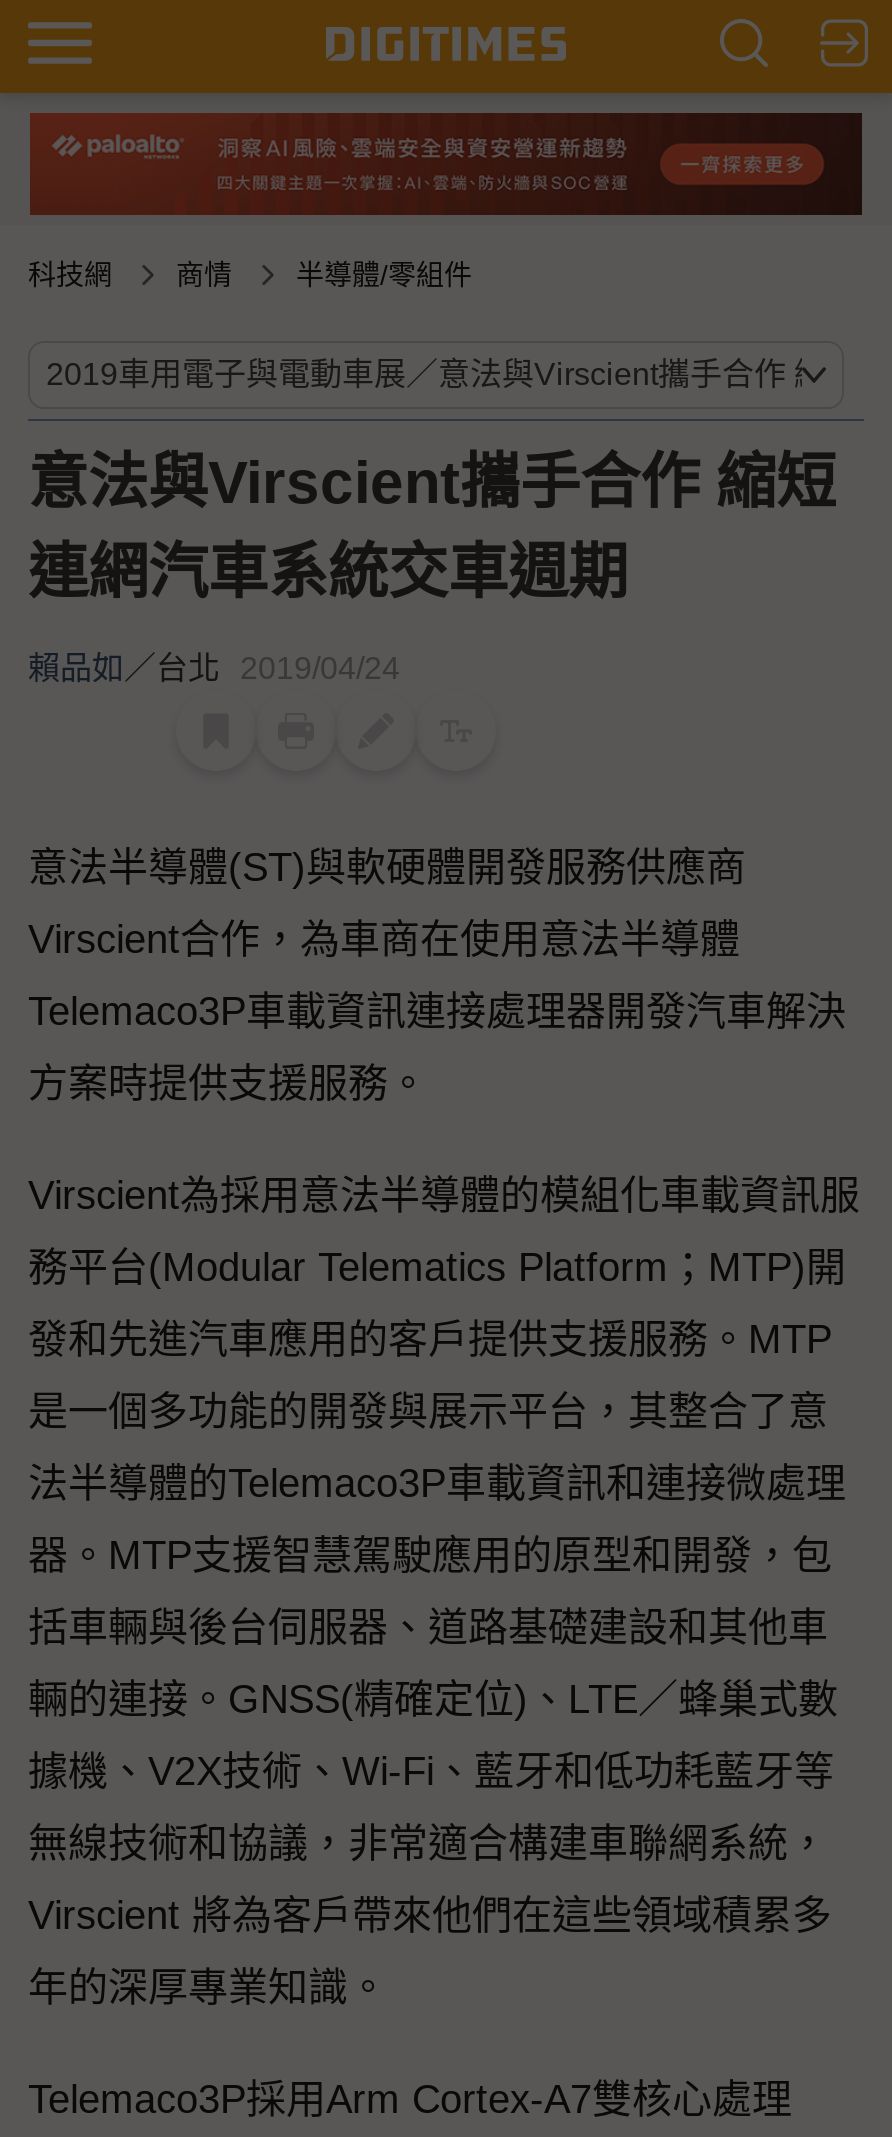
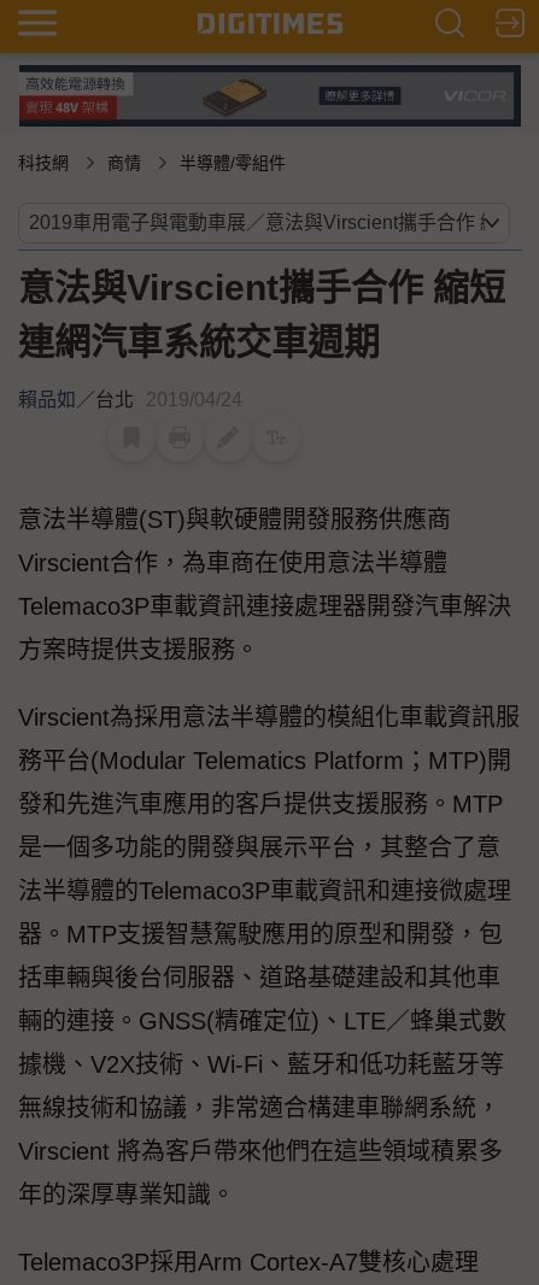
[28,111,862,217] [image] -> [18,64,521,128] [image]

